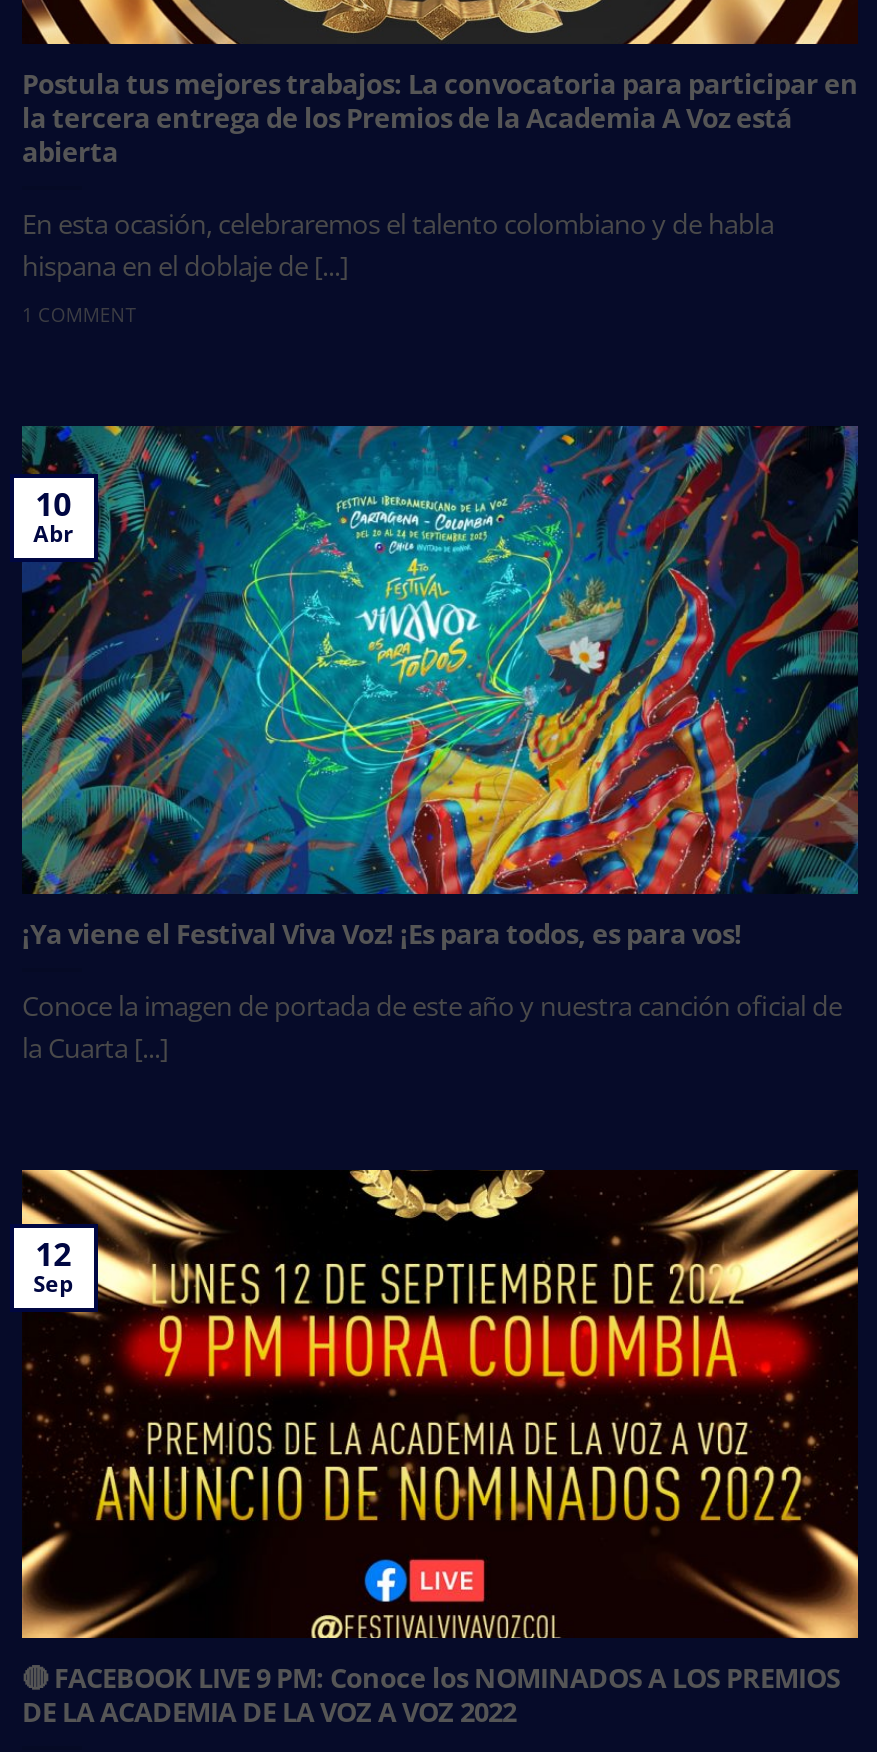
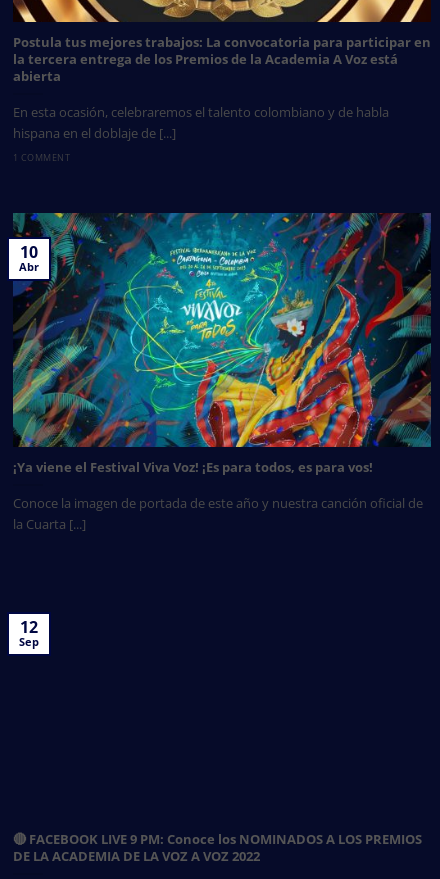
[20,1168,860,1640] [image] -> none

